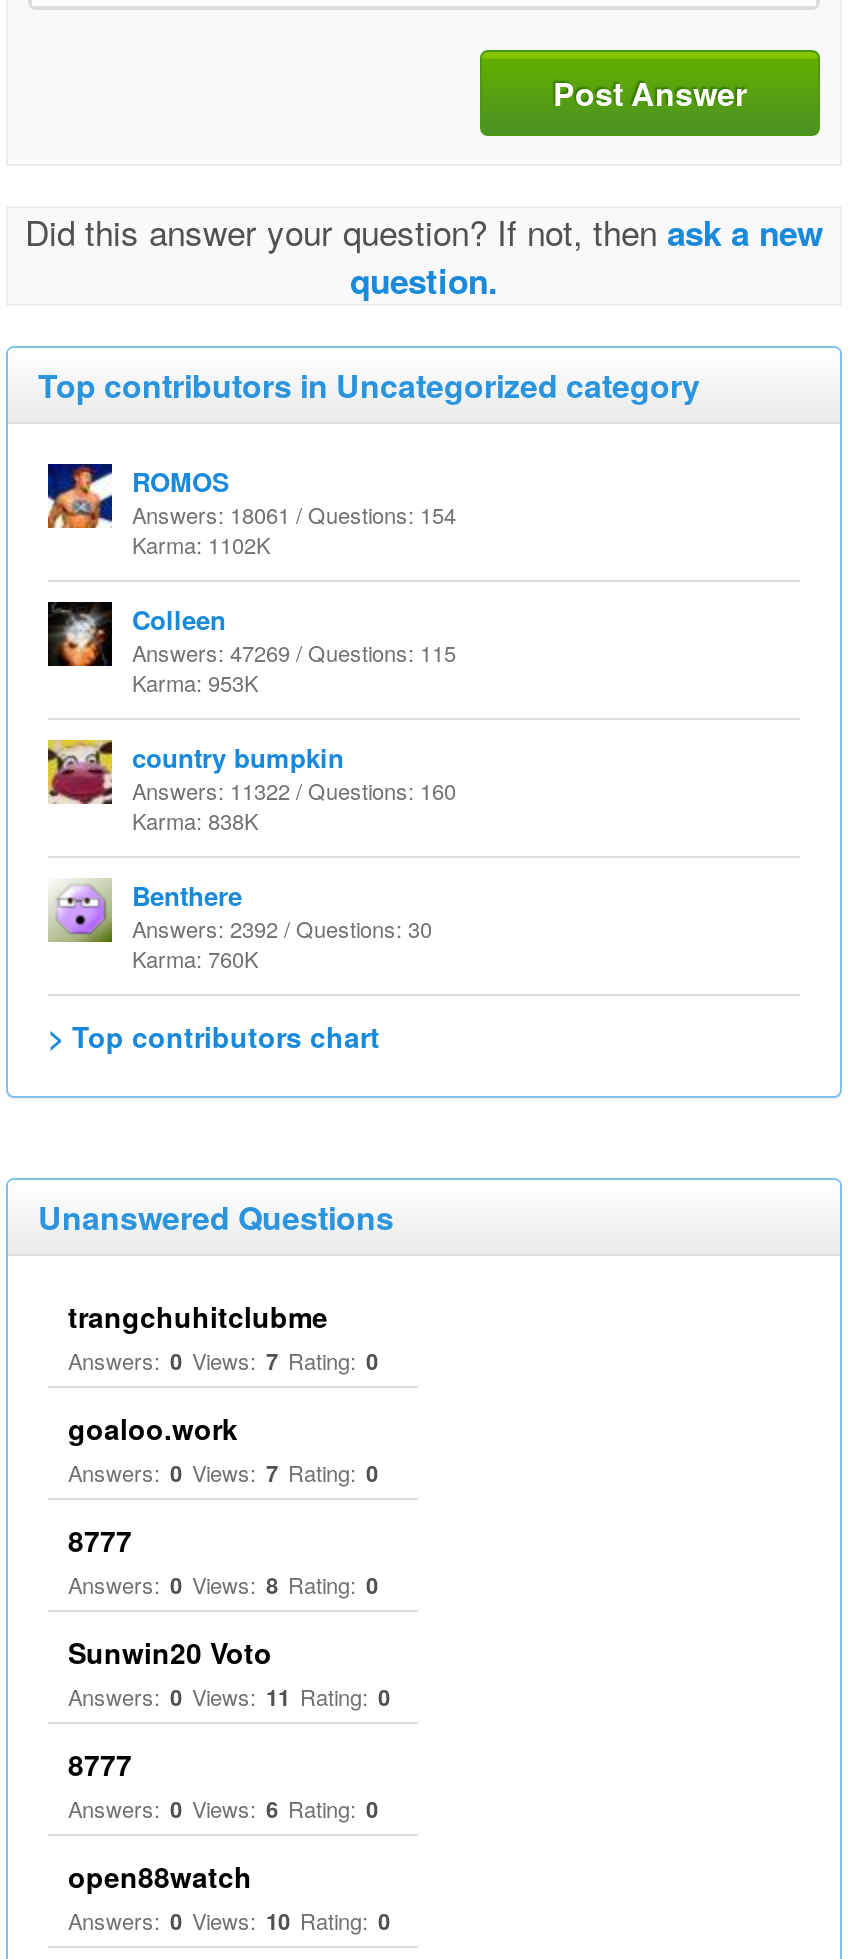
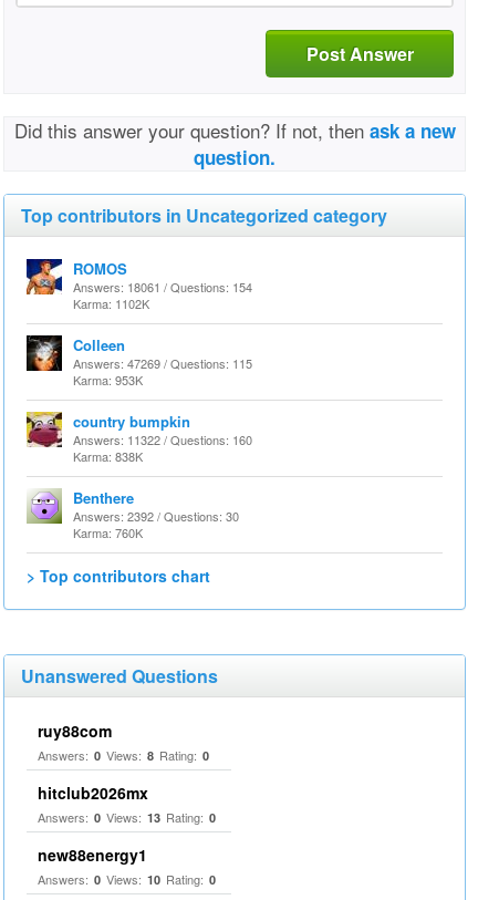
[68,1296,378,1560] trangchuhitclubme | Answers: 0 Views: 7 Rating: 0 | goaloo.work | Answers: 0 Views: 7 Rating: 0 | 8777 -> [38,720,112,742] ruy88com
[68,1632,390,1896] Sunwin20 Voto | Answers: 0 Views: 11 Rating: 0 | 8777 | Answers: 0 Views: 6 Rating: 0 | open88watch -> [38,782,216,866] hitclub2026mx | Answers: 0 Views: 13 Rating: 0 | new88energy1

